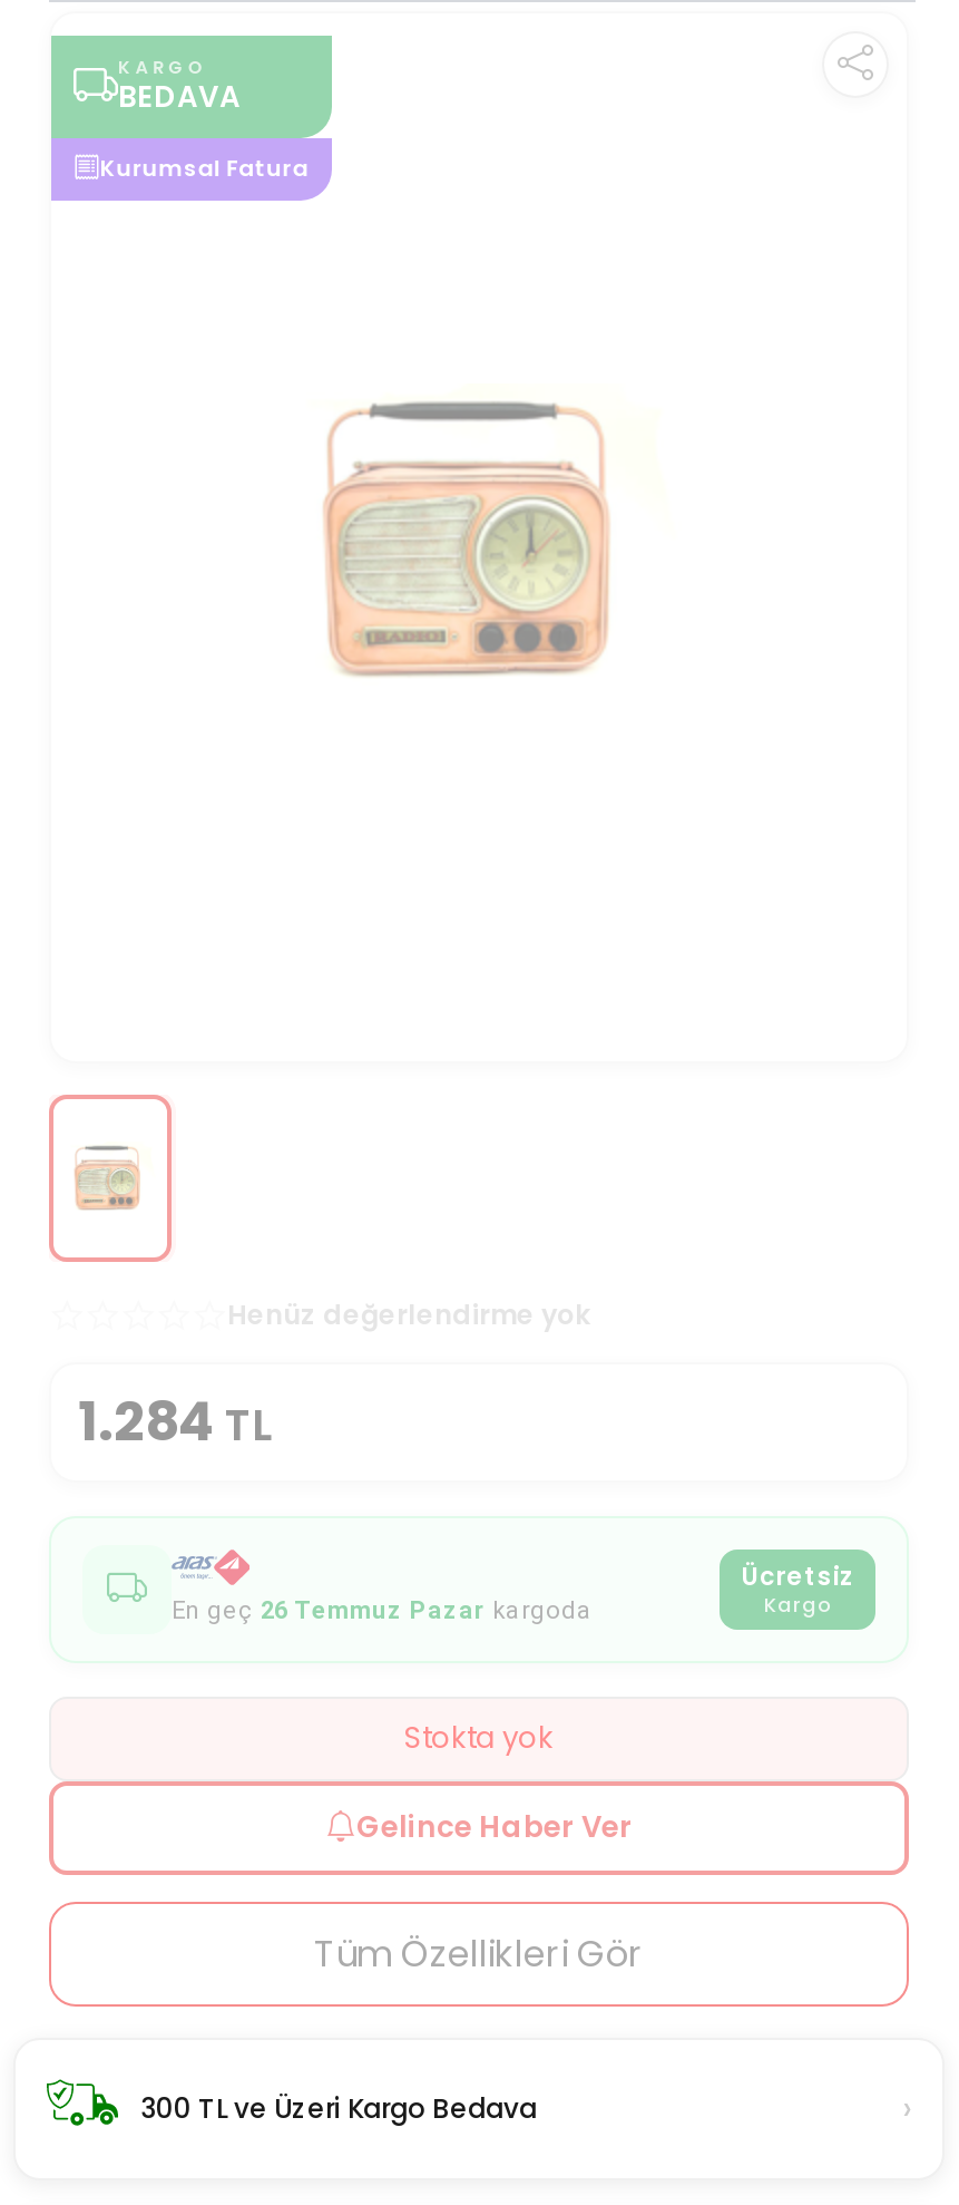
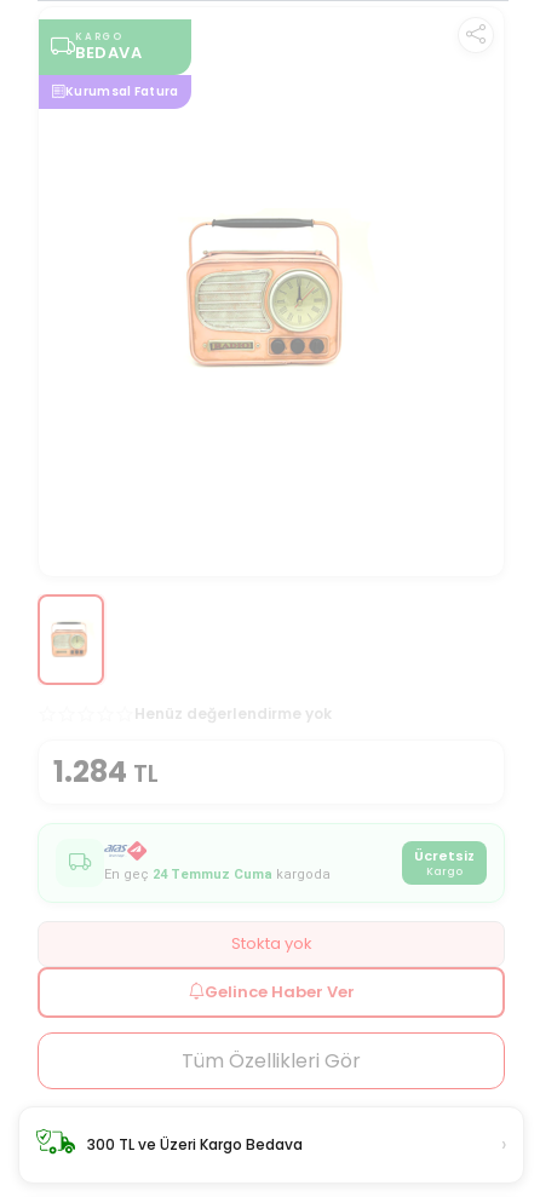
[172,1597,593,1626] En geç 26 Temmuz Pazar kargoda -> [104,867,331,882] En geç 24 Temmuz Cuma kargoda

